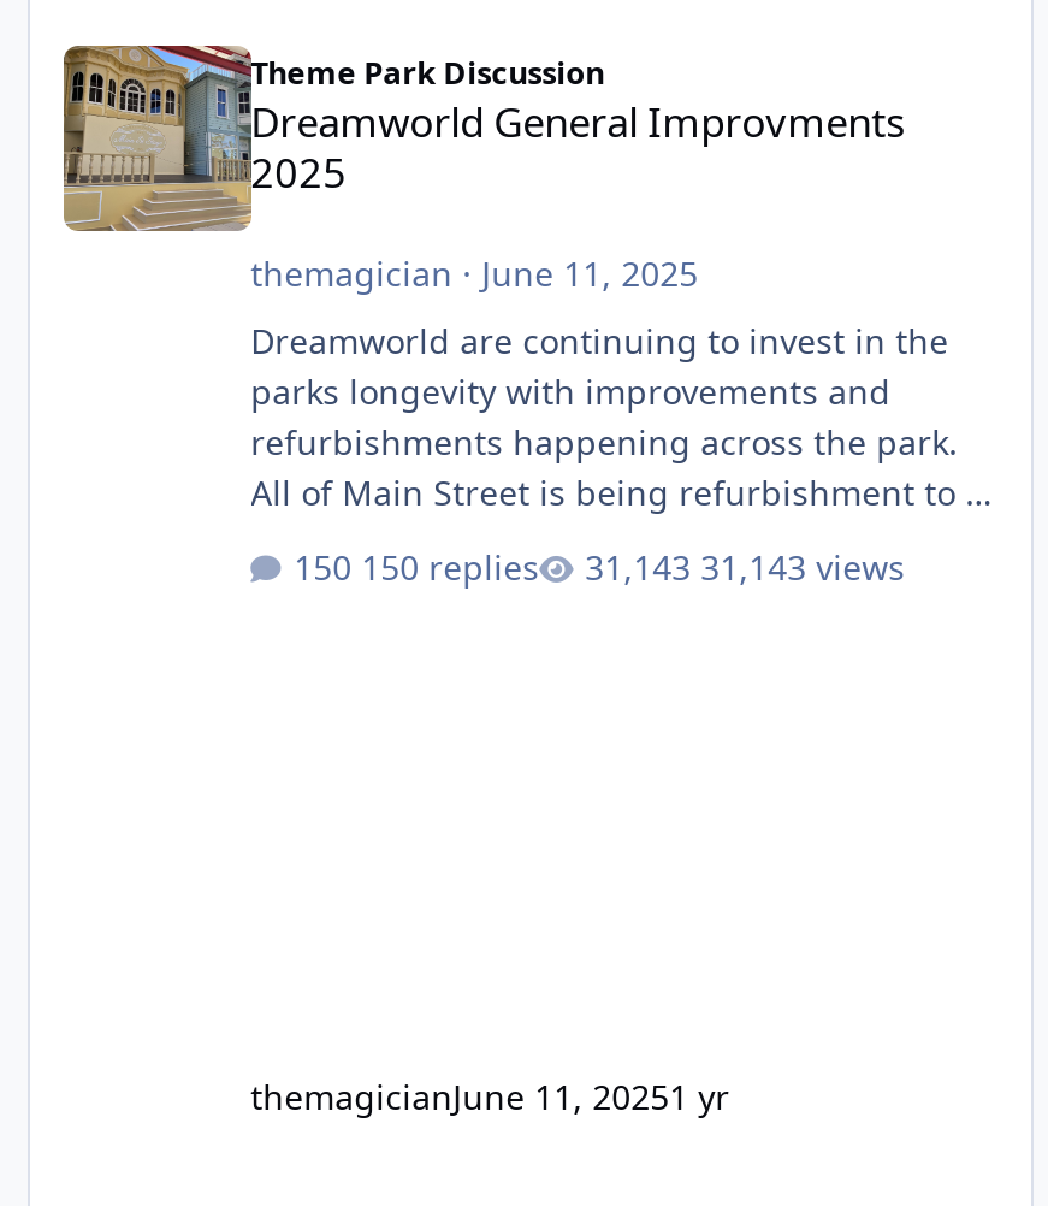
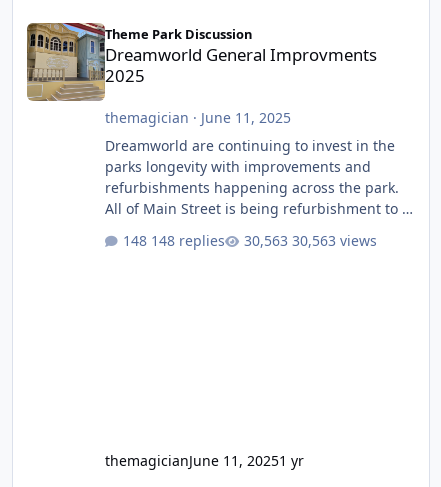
[361,545,539,591] 150 replies -> [151,231,225,250] 148 replies
[701,545,905,591] 31,143 views -> [292,231,377,250] 30,563 views

